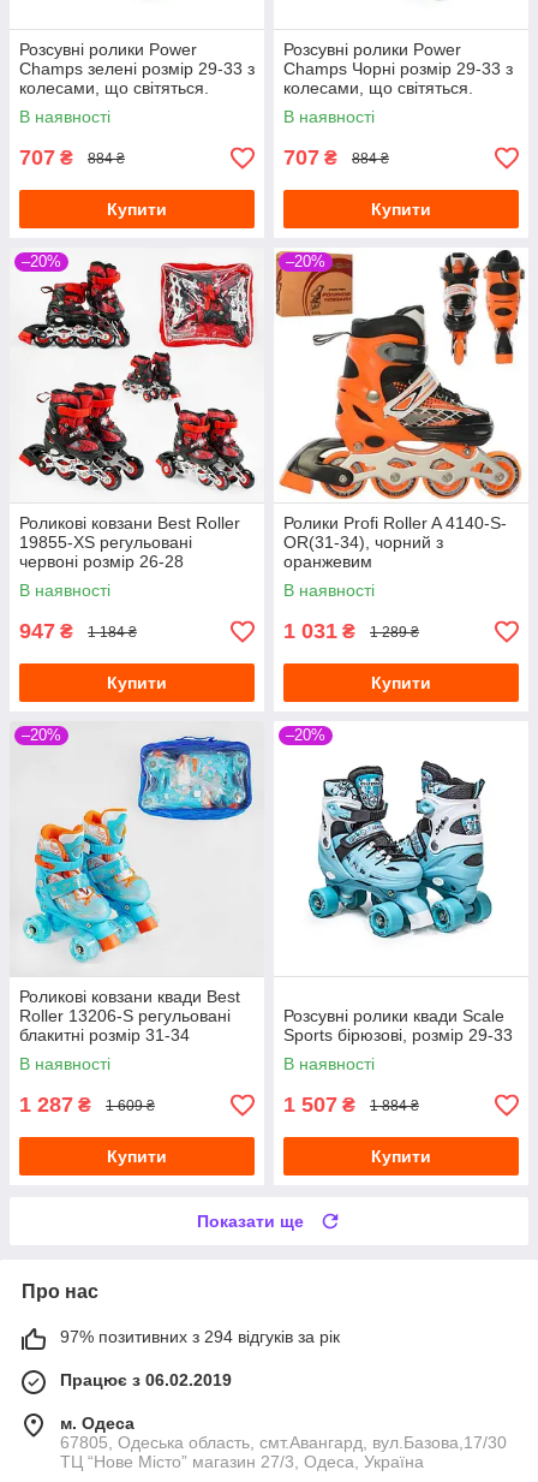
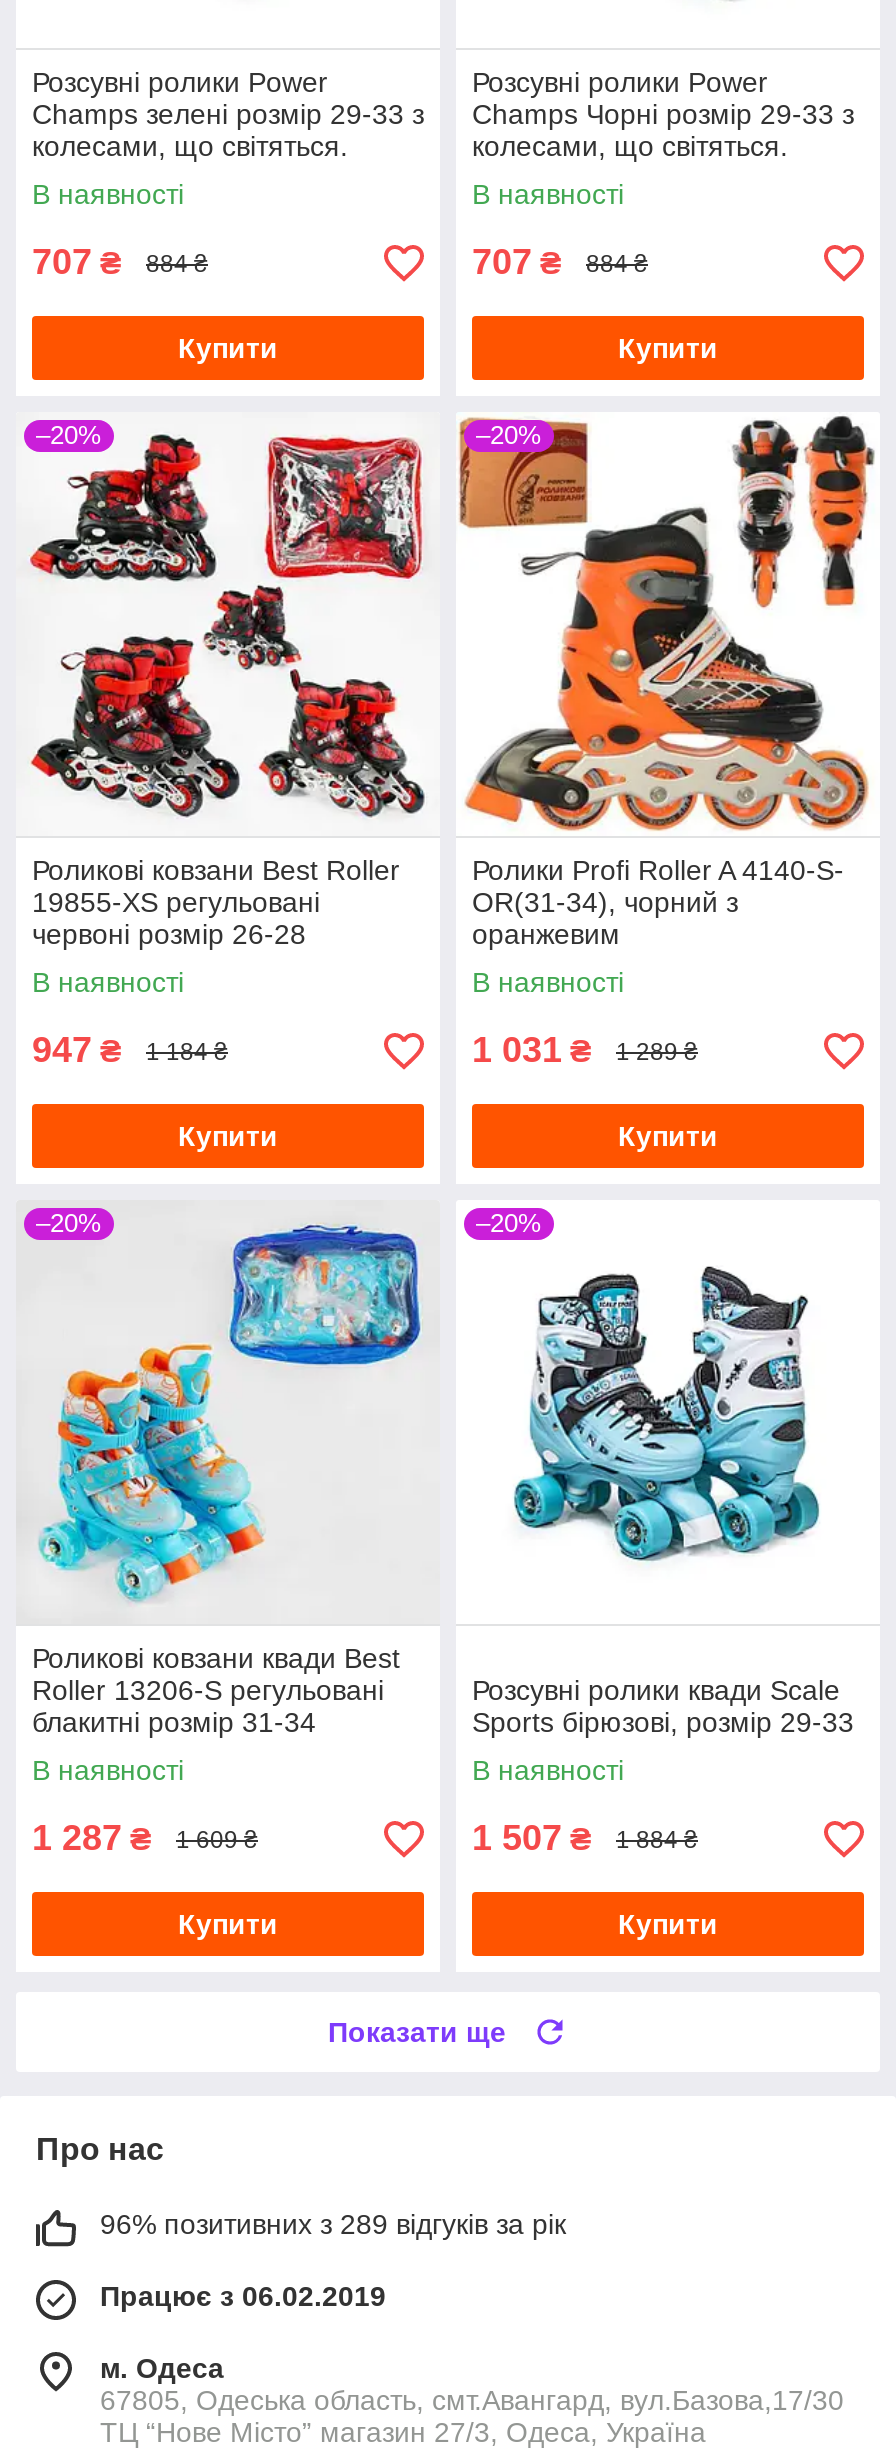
[60,1327,340,1347] 97% позитивних з 294 відгуків за рік -> [100,2209,566,2241] 96% позитивних з 289 відгуків за рік

